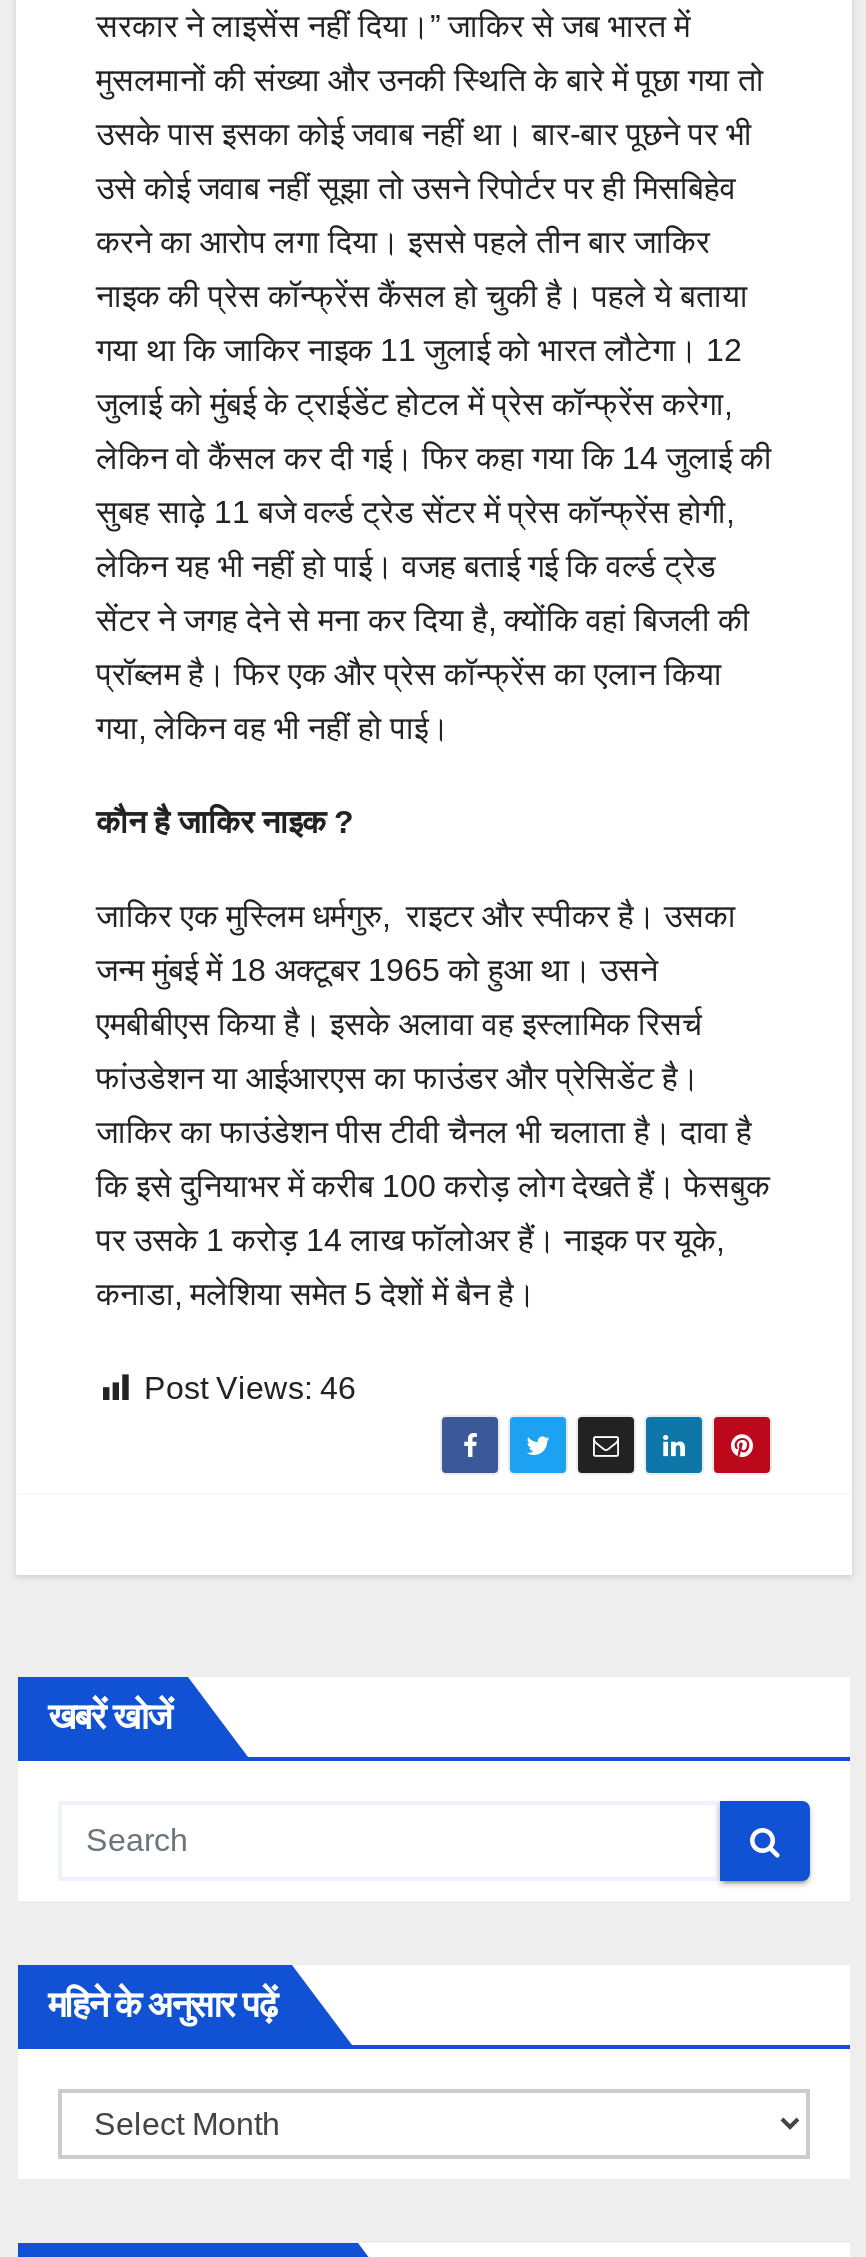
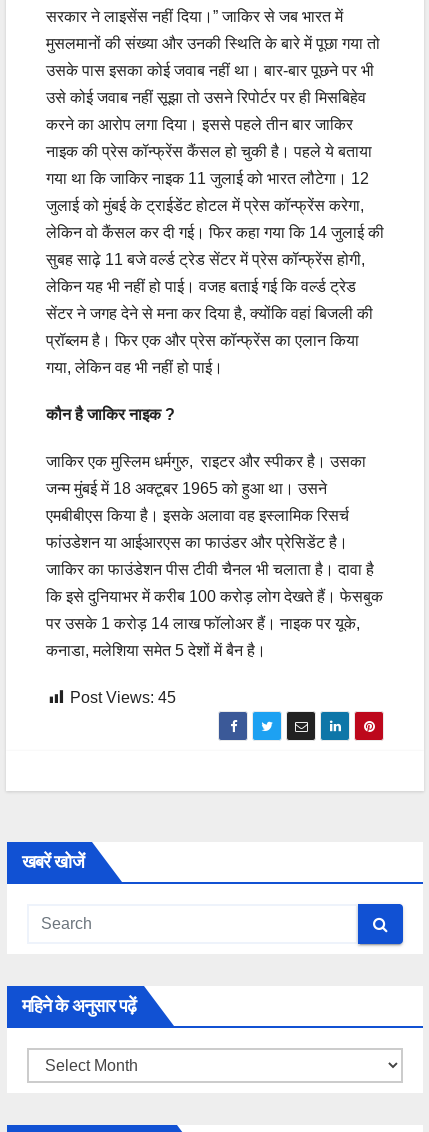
[144,1371,356,1405] Post Views: 46 -> [70,689,176,706] Post Views: 45

